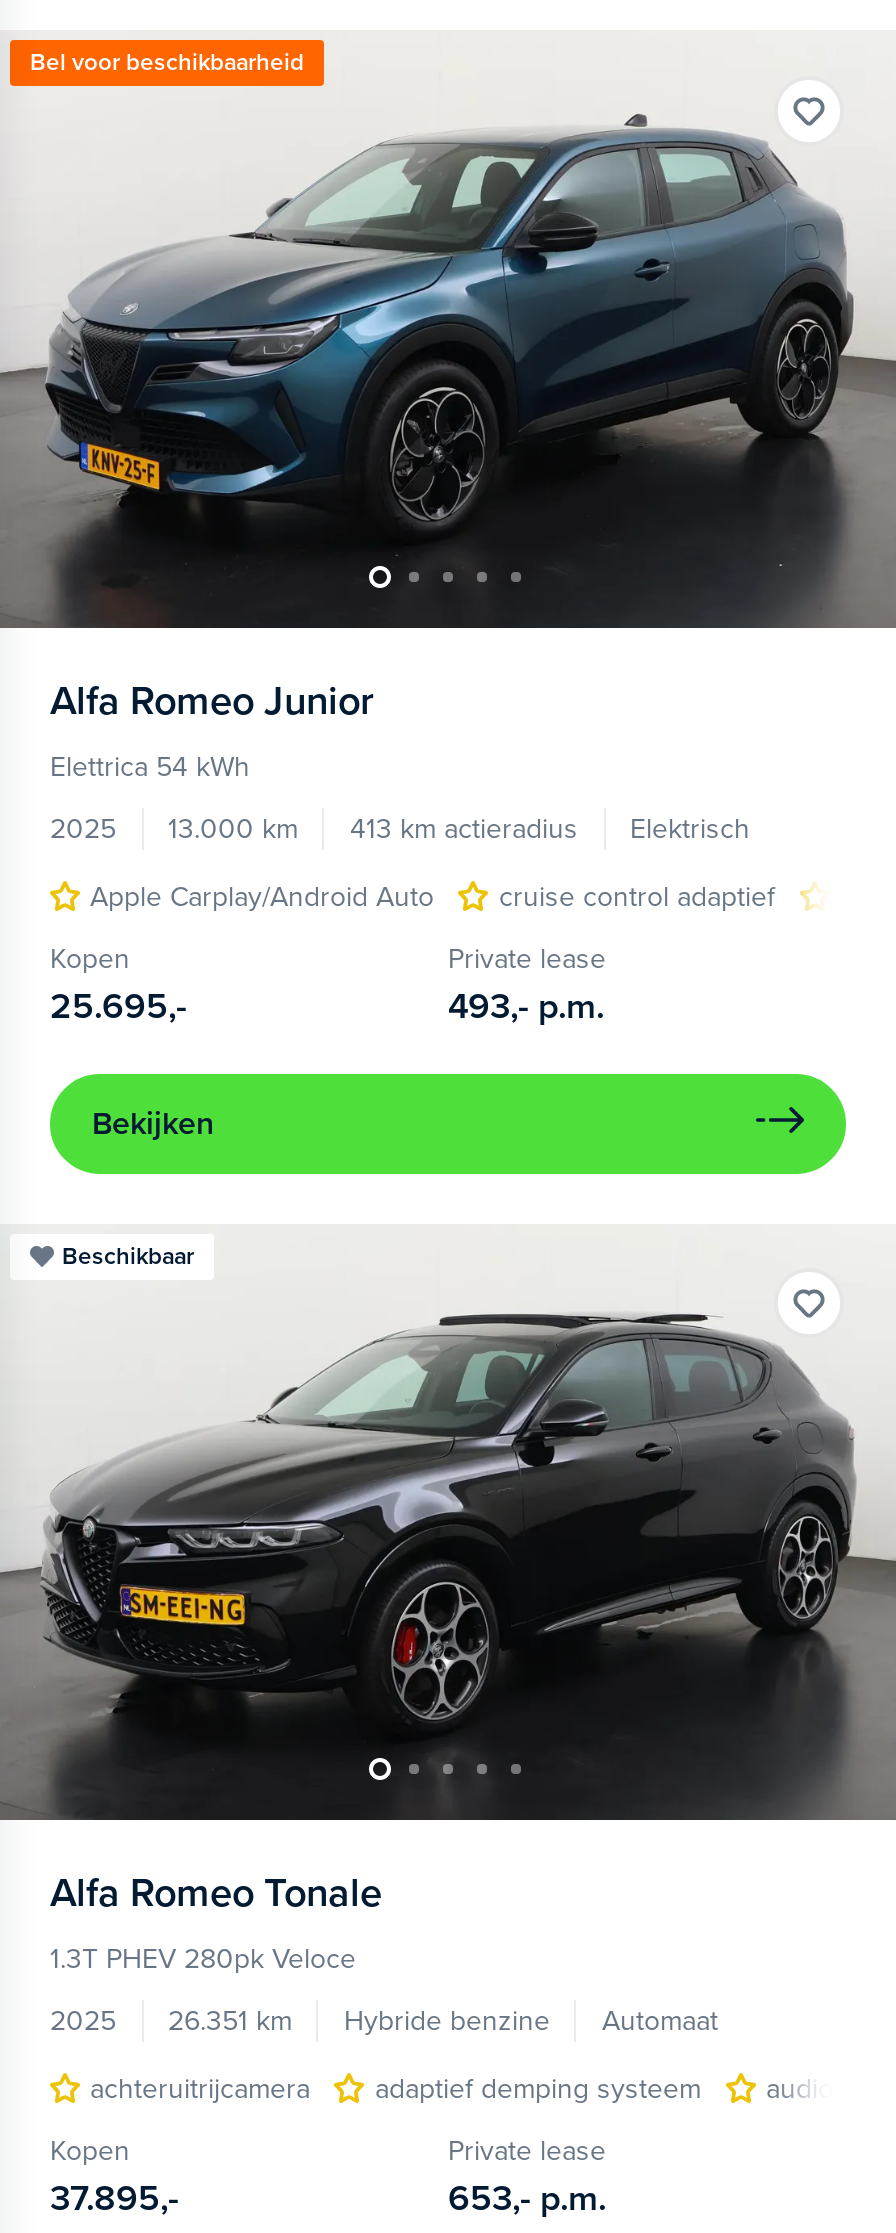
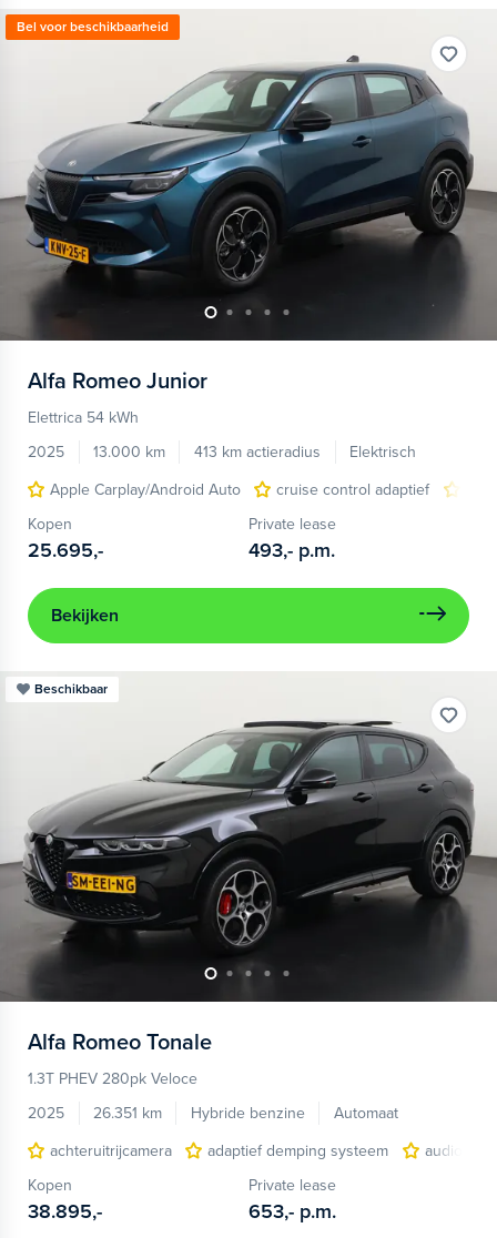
[50,2175,178,2219] 37.895,- -> [28,1199,102,1223] 38.895,-

